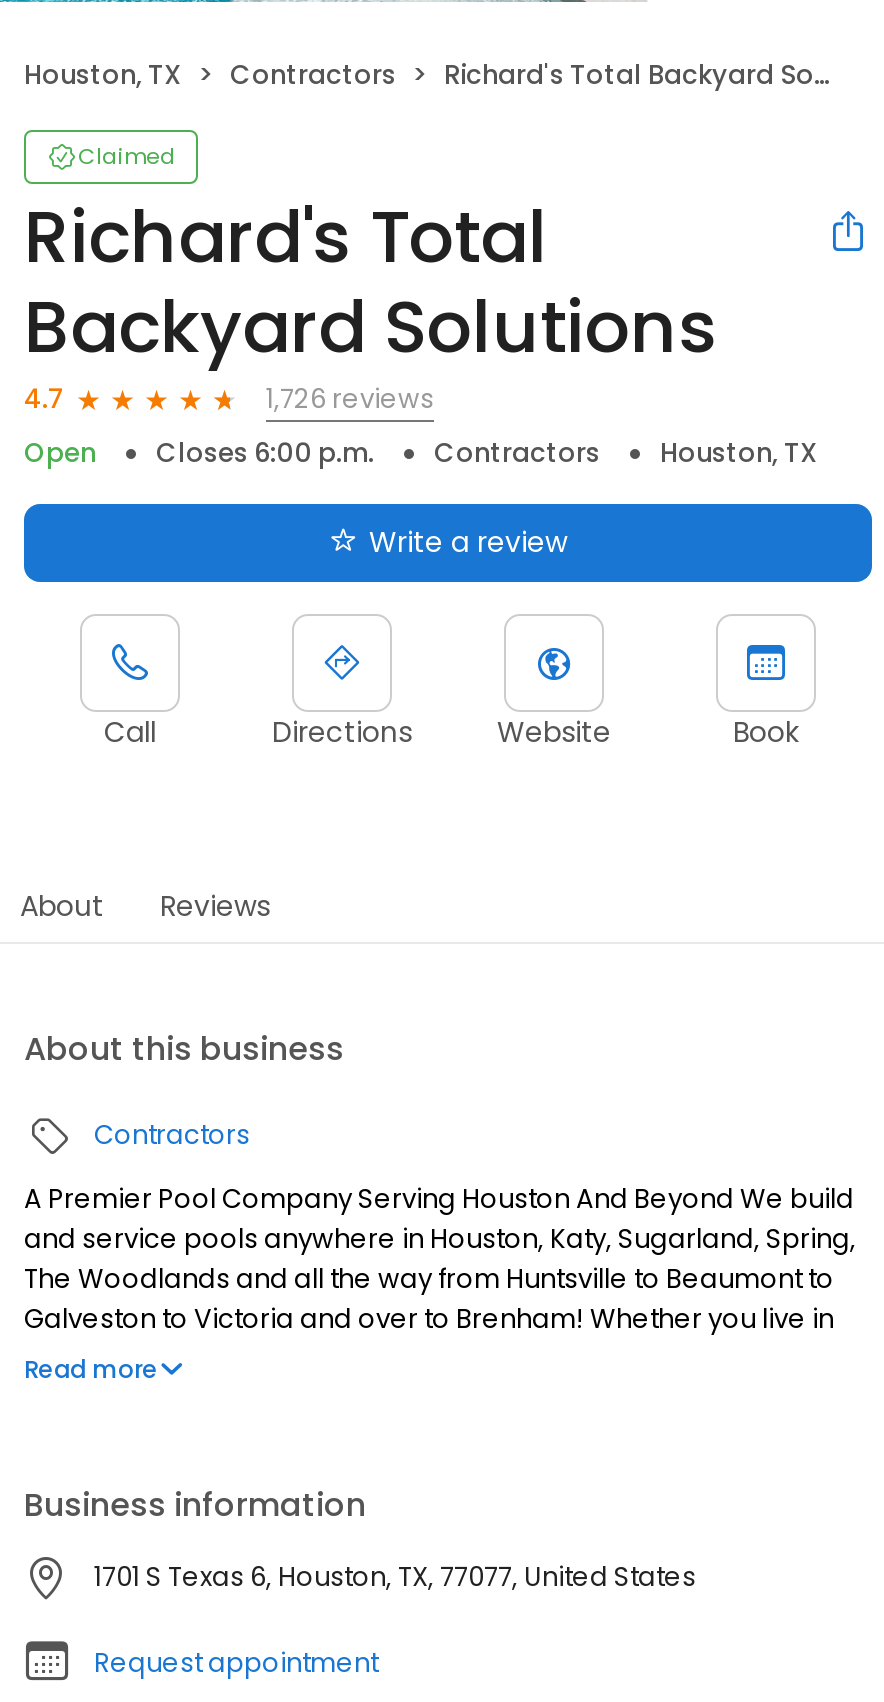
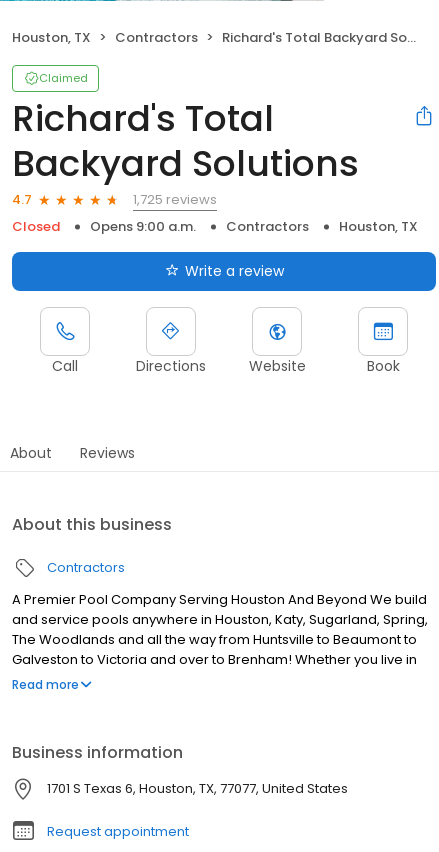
[24,380,434,472] 1,726 reviews | Open | Closes 6:00 p.m. -> [12,190,217,236] 1,725 reviews | Closed | Opens 9:00 a.m.

